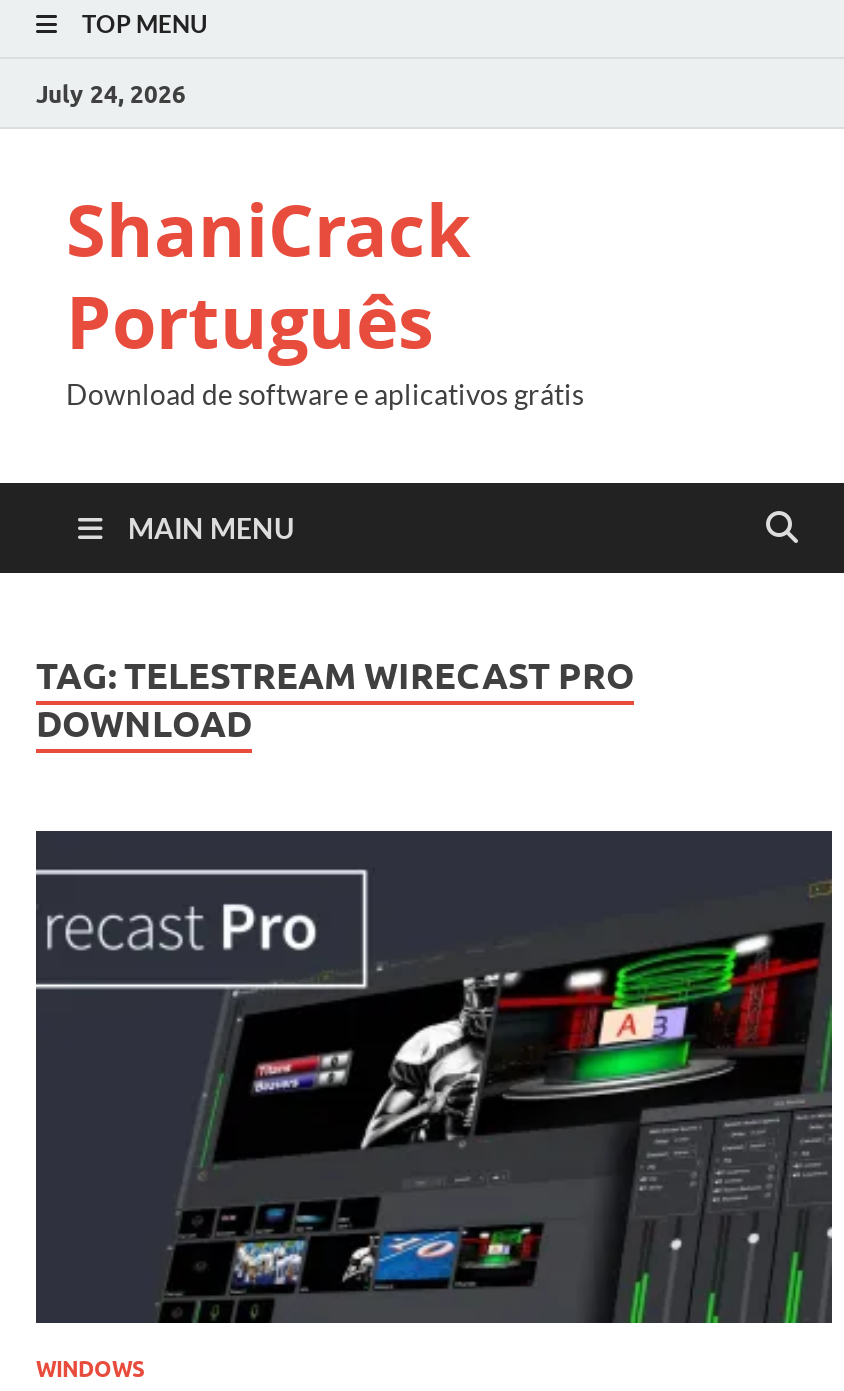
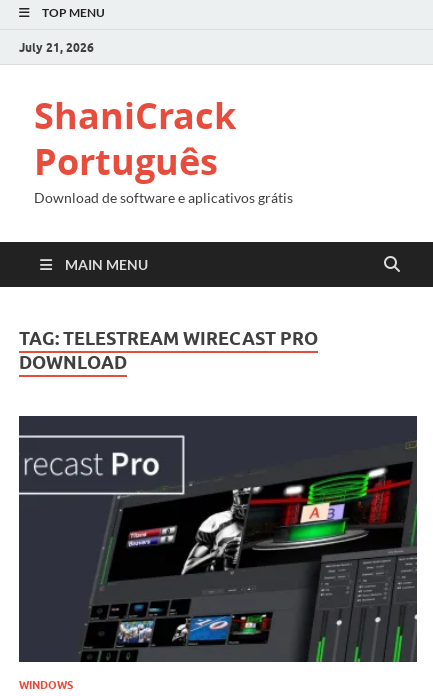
[36,78,186,108] July 24, 2026 -> [19,39,94,54] July 21, 2026

